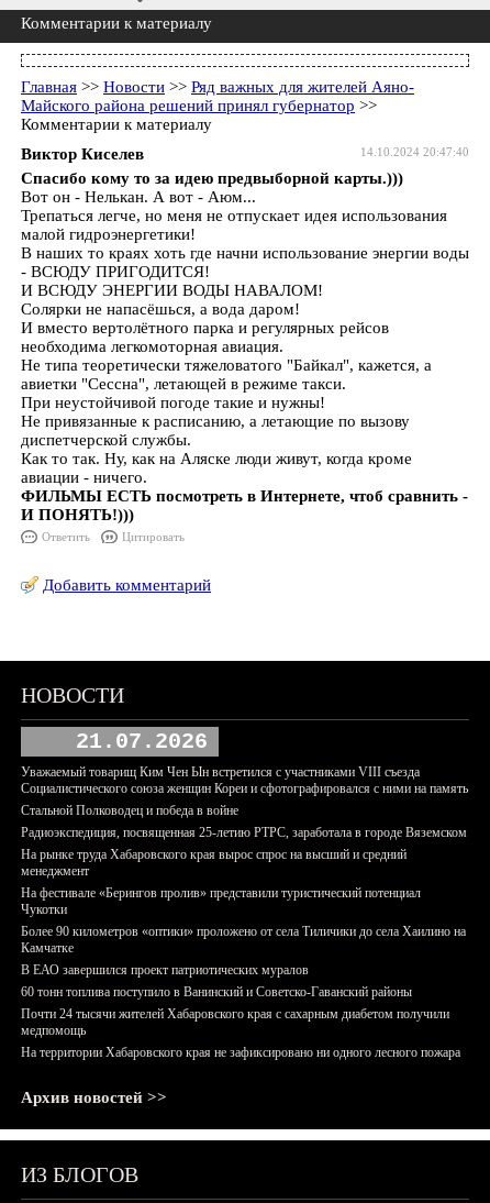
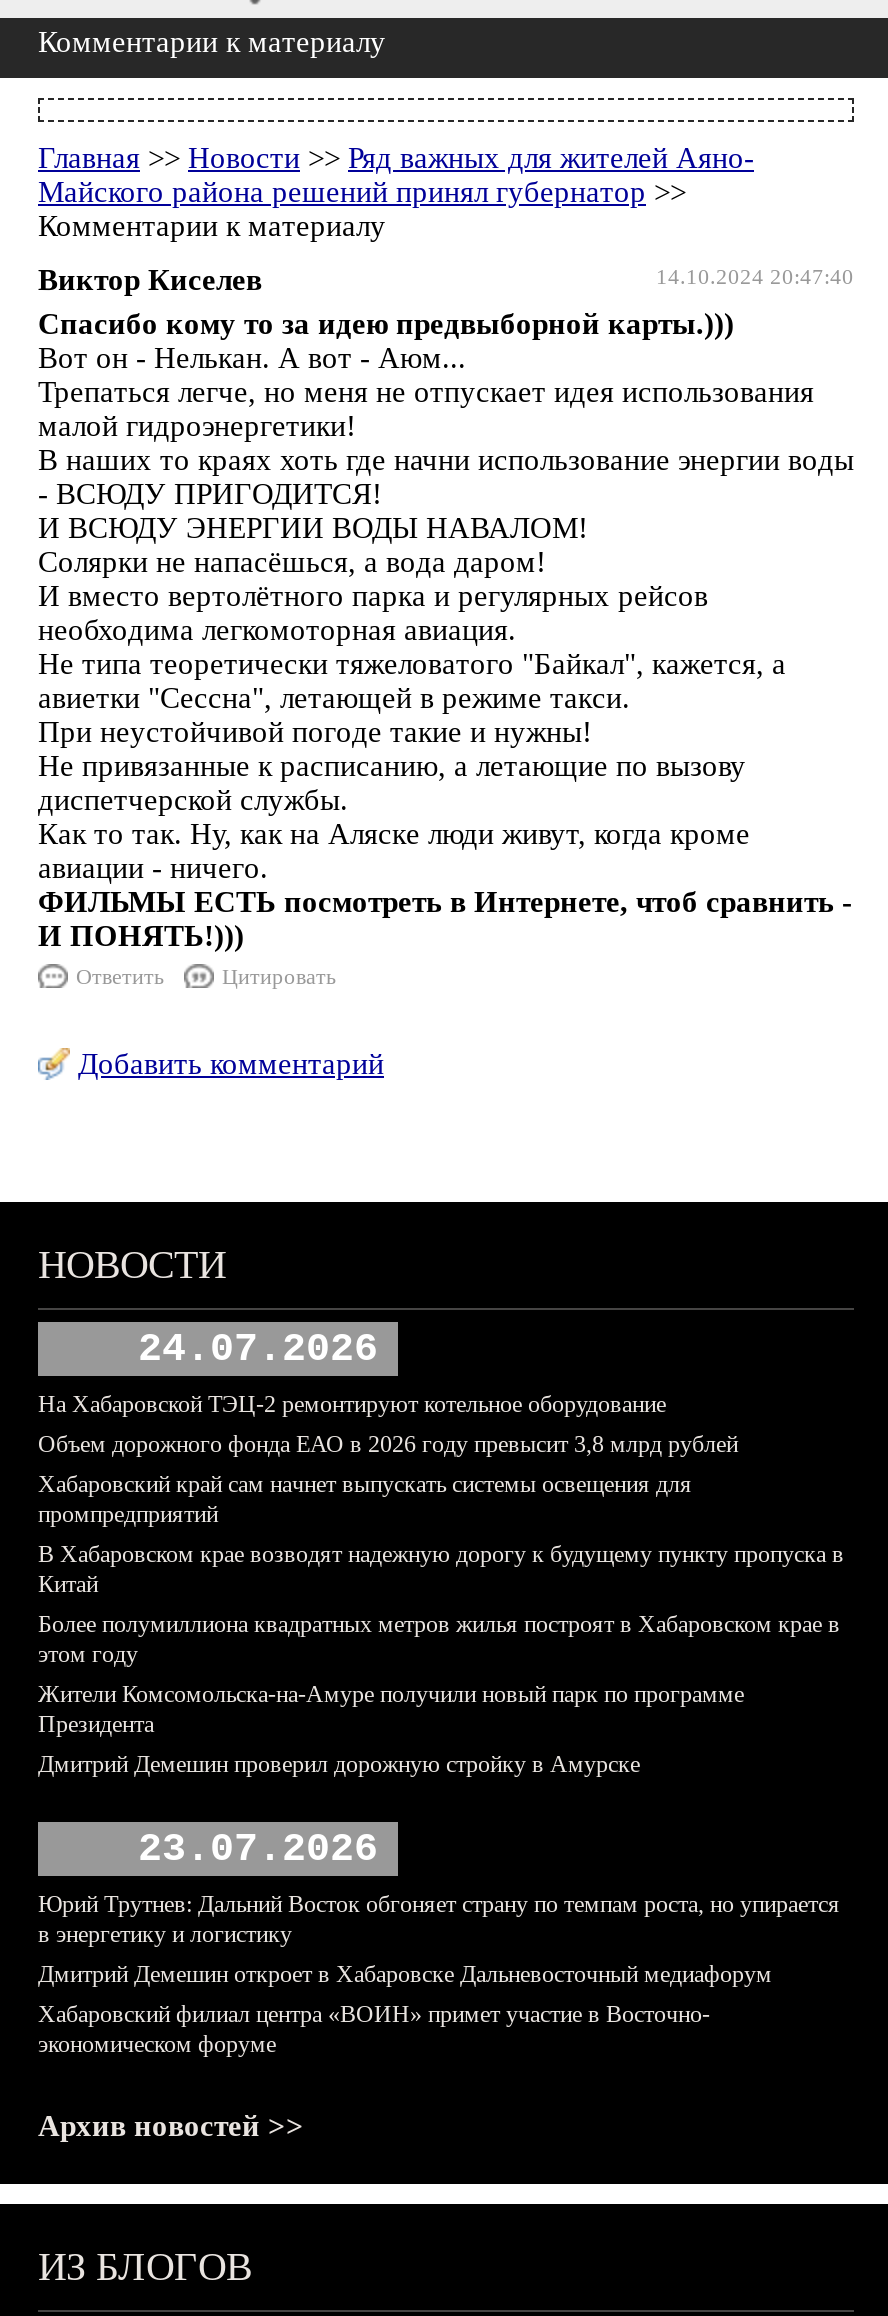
[21,729,468,1060] 21.07.2026 | Уважаемый товарищ Ким Чен Ын встретился с участниками VIII съезда | Социалистического союза женщин Кореи и сфотографировался с ними на память | Стальной Полководец и победа в войне | Радиоэкспедиция, посвященная 25-летию РТРС, заработала в городе Вяземском | На рынке труда Хабаровского края вырос спрос на высший и средний | менеджмент | На фестивале «Берингов пролив» представили туристический потенциал | Чукотки | Более 90 километров «оптики» проложено от села Тиличики до села Хаилино на | Камчатке | В ЕАО завершился проект патриотических муралов | 60 тонн топлива поступило в Ванинский и Советско-Гаванский районы | Почти 24 тысячи жителей Хабаровского края с сахарным диабетом получили | медпомощь | На территории Хабаровского края не зафиксировано ни одного лесного пожара -> [38,1326,844,2058] 24.07.2026 | На Хабаровской ТЭЦ-2 ремонтируют котельное оборудование | Объем дорожного фонда ЕАО в 2026 году превысит 3,8 млрд рублей | Хабаровский край сам начнет выпускать системы освещения для | промпредприятий | В Хабаровском крае возводят надежную дорогу к будущему пункту пропуска в | Китай | Более полумиллиона квадратных метров жилья построят в Хабаровском крае в | этом году | Жители Комсомольска-на-Амуре получили новый парк по программе | Президента | Дмитрий Демешин проверил дорожную стройку в Амурске | 23.07.2026 | Юрий Трутнев: Дальний Восток обгоняет страну по темпам роста, но упирается | в энергетику и логистику | Дмитрий Демешин откроет в Хабаровске Дальневосточный медиафорум | Хабаровский филиал центра «ВОИН» примет участие в Восточно- | экономическом форуме

